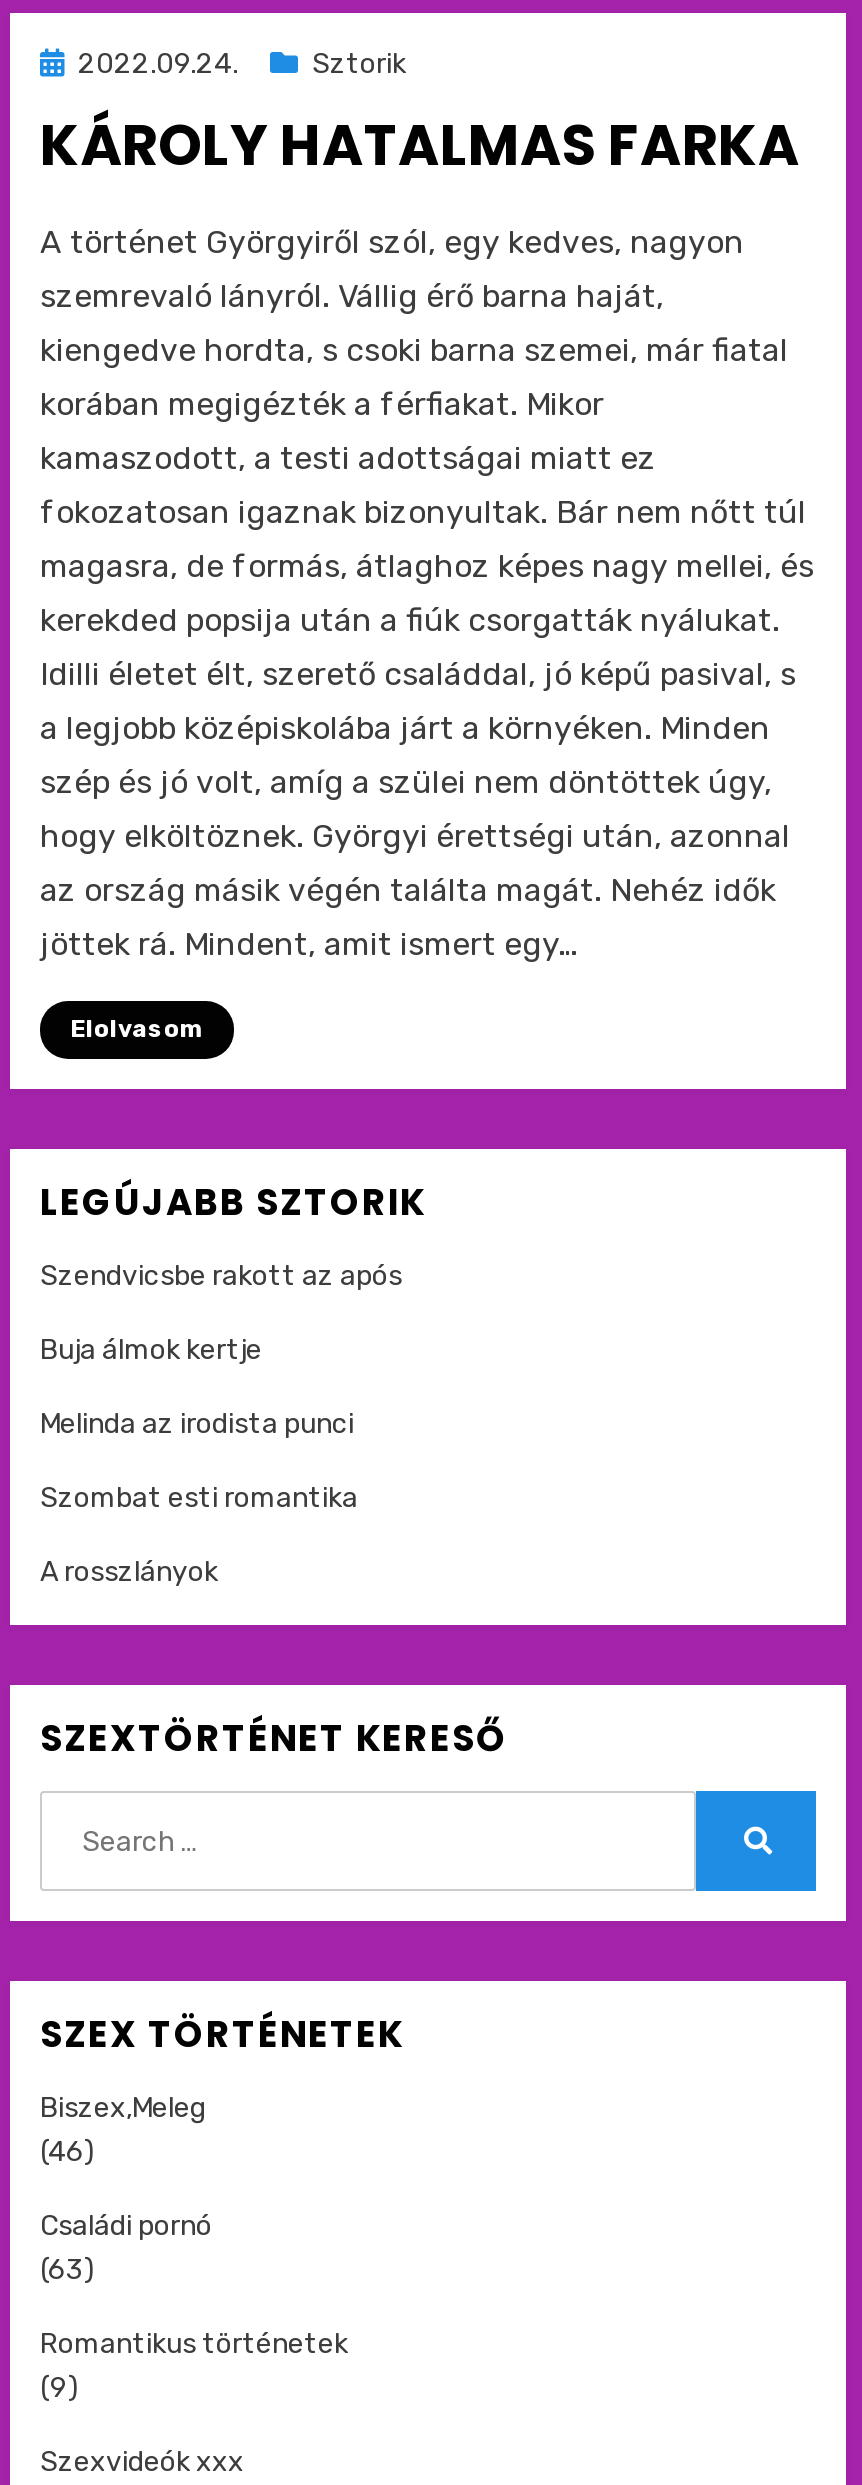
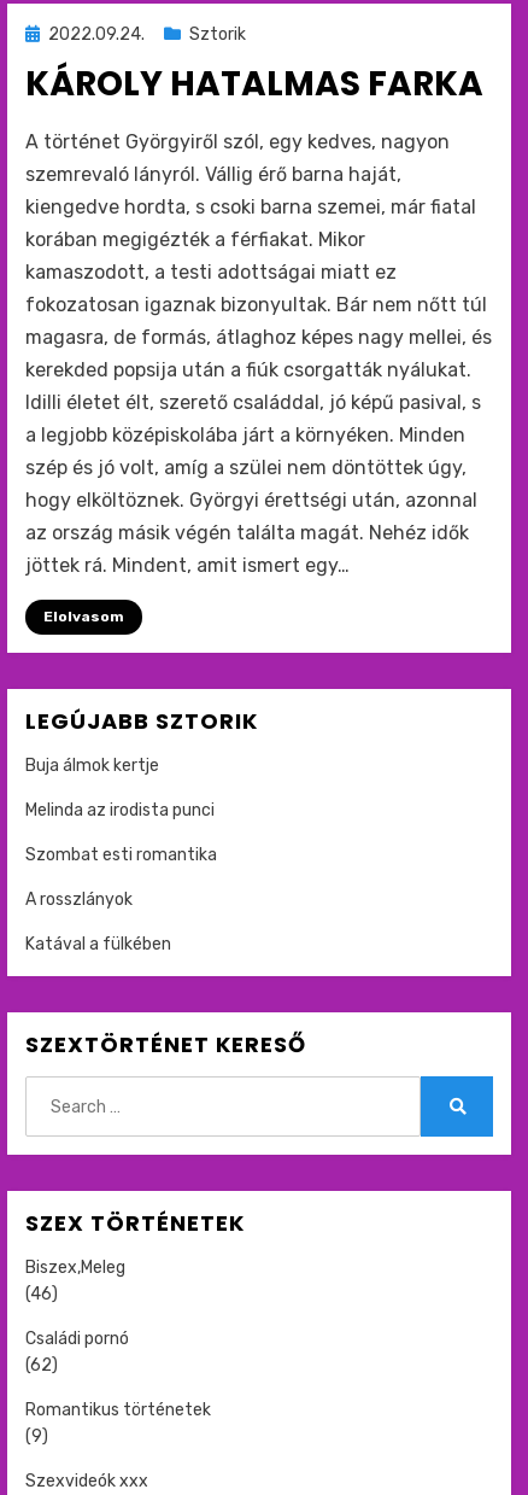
[40,1259,402,1293] Szendvicsbe rakott az após -> none
moved [40,1333,358,1589] -> [25,755,217,910]: Buja álmok kertje | Melinda az irodista punci | Szombat esti romantika | A rosszlányok
none -> [25,934,171,954] Katával a fülkében
[40,2253,94,2287] (63) -> [25,1355,58,1376] (62)

